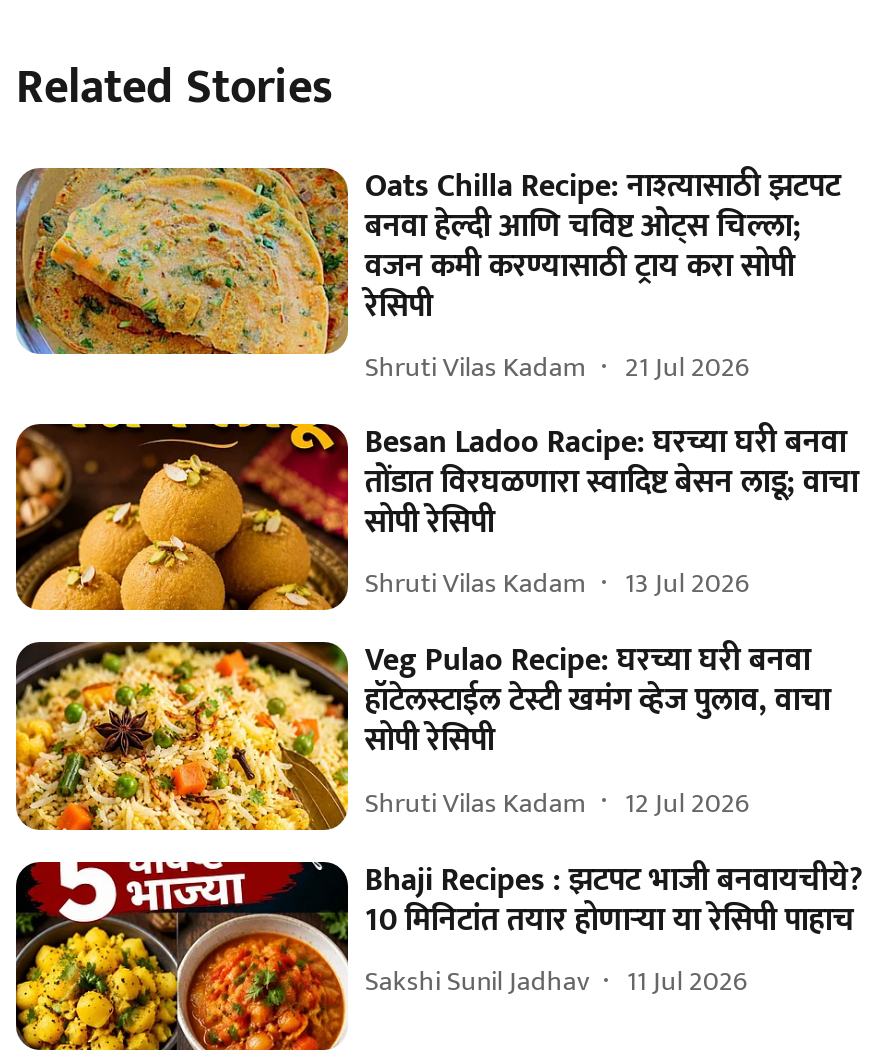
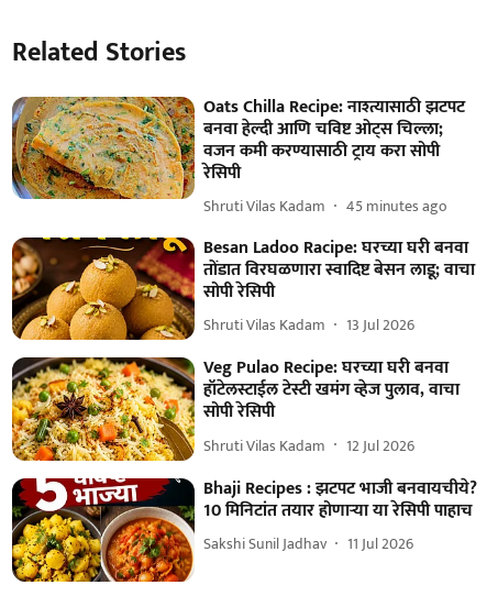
[365,344,749,390] Shruti Vilas Kadam 21 Jul 2026 -> [204,194,448,219] Shruti Vilas Kadam 45 minutes ago

